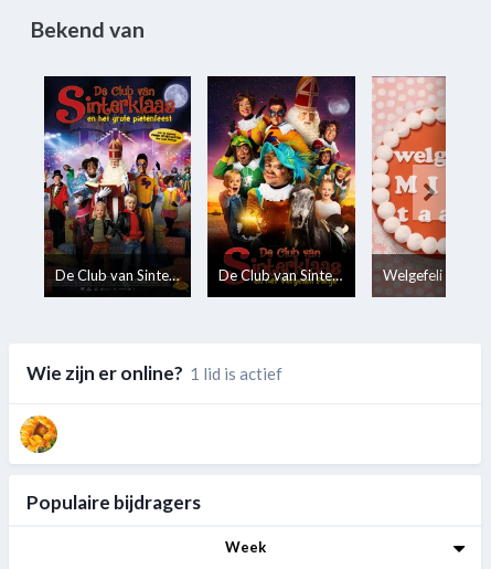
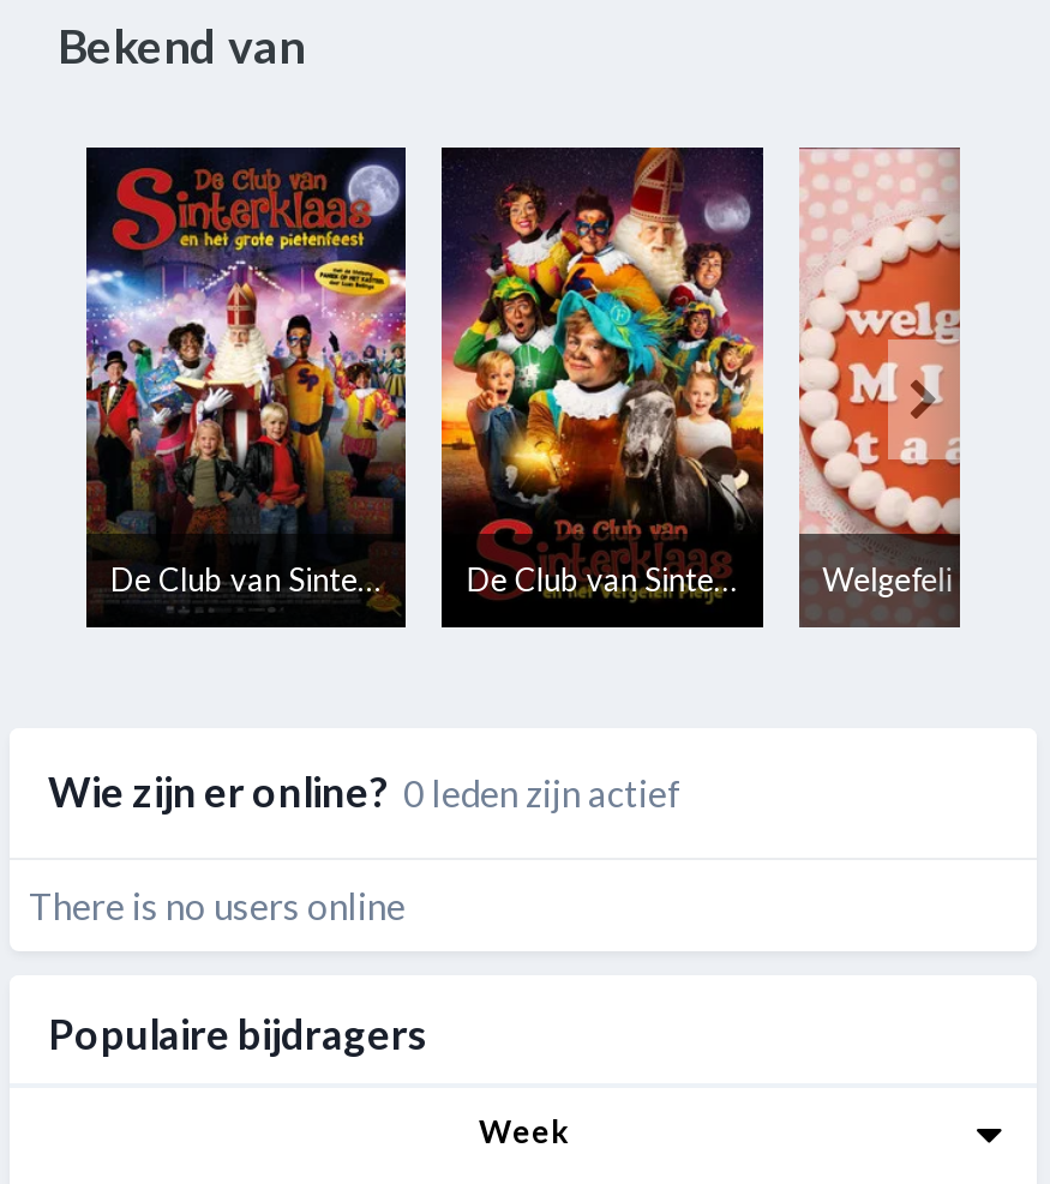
[26,361,282,384] Wie zijn er online? 1 lid is actief -> [29,766,682,927] Wie zijn er online? 0 leden zijn actief | There is no users online

